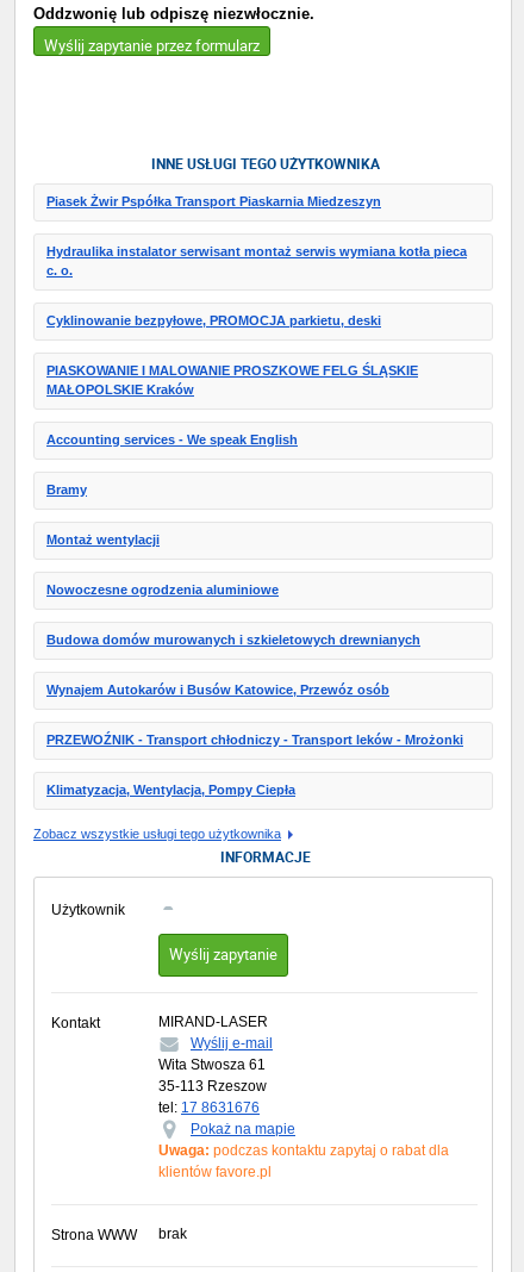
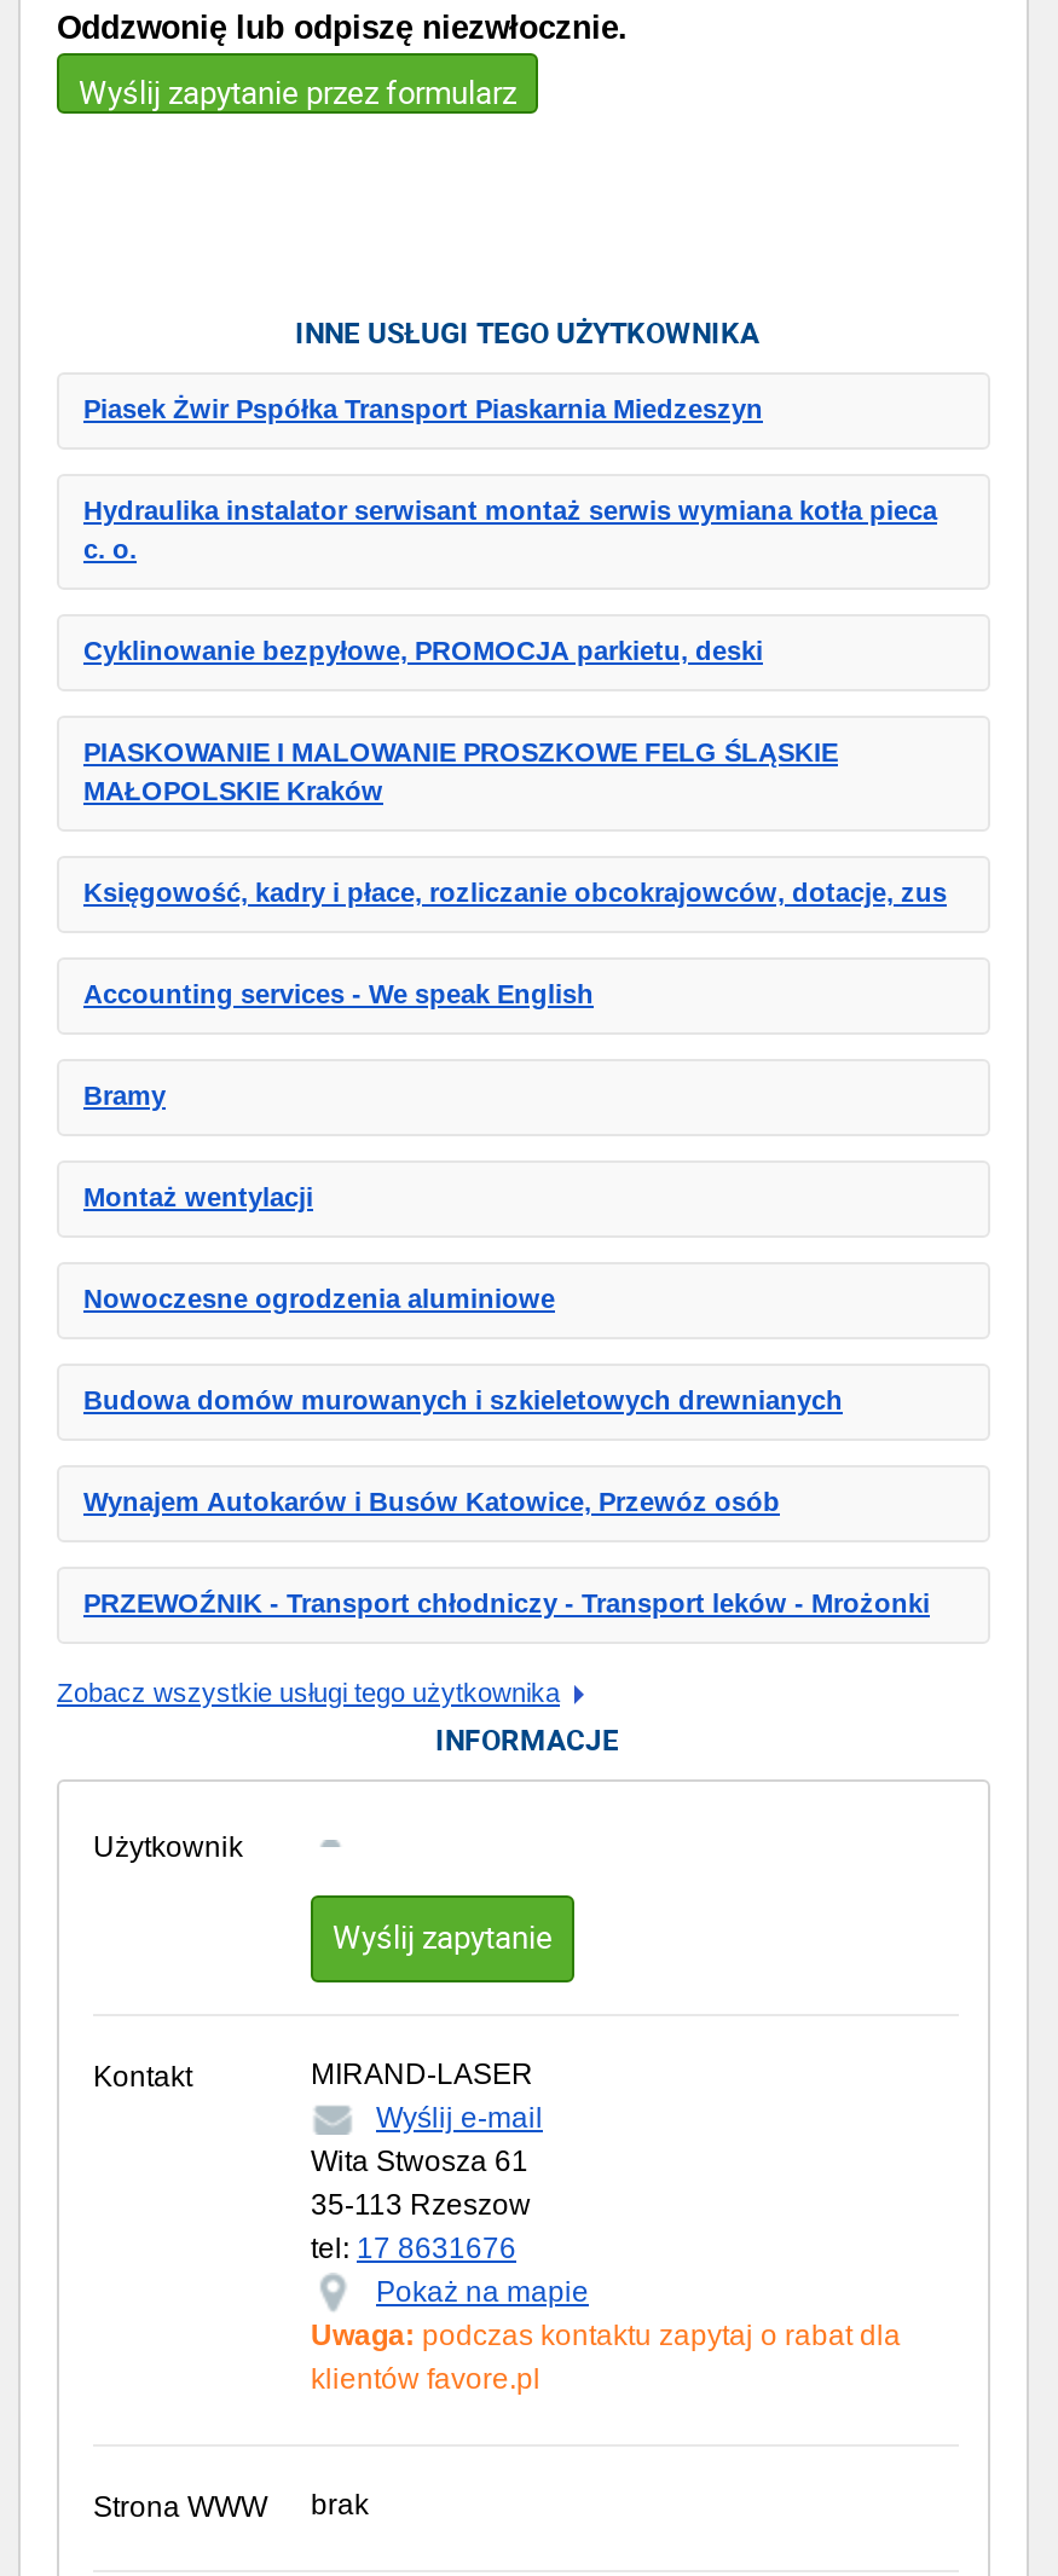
none -> [83,876,947,905] Księgowość, kadry i płace, rozliczanie obcokrajowców, dotacje, zus
moved [46,432,463,746] -> [83,978,930,1616]: Accounting services - We speak English | Bramy | Montaż wentylacji | Nowoczesne ogrodzenia aluminiowe | Budowa domów murowanych i szkieletowych drewnianych | Wynajem Autokarów i Busów Katowice, Przewóz osób | PRZEWOŹNIK - Transport chłodniczy - Transport leków - Mrożonki
[46,782,295,796] Klimatyzacja, Wentylacja, Pompy Ciepła -> none

